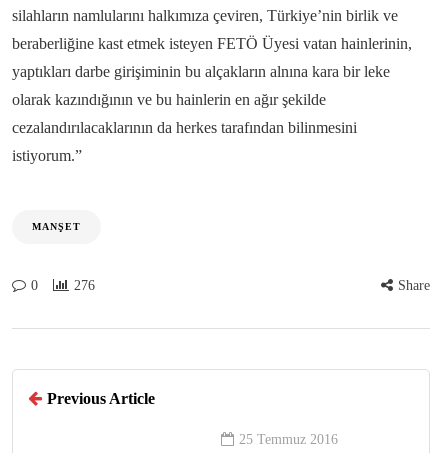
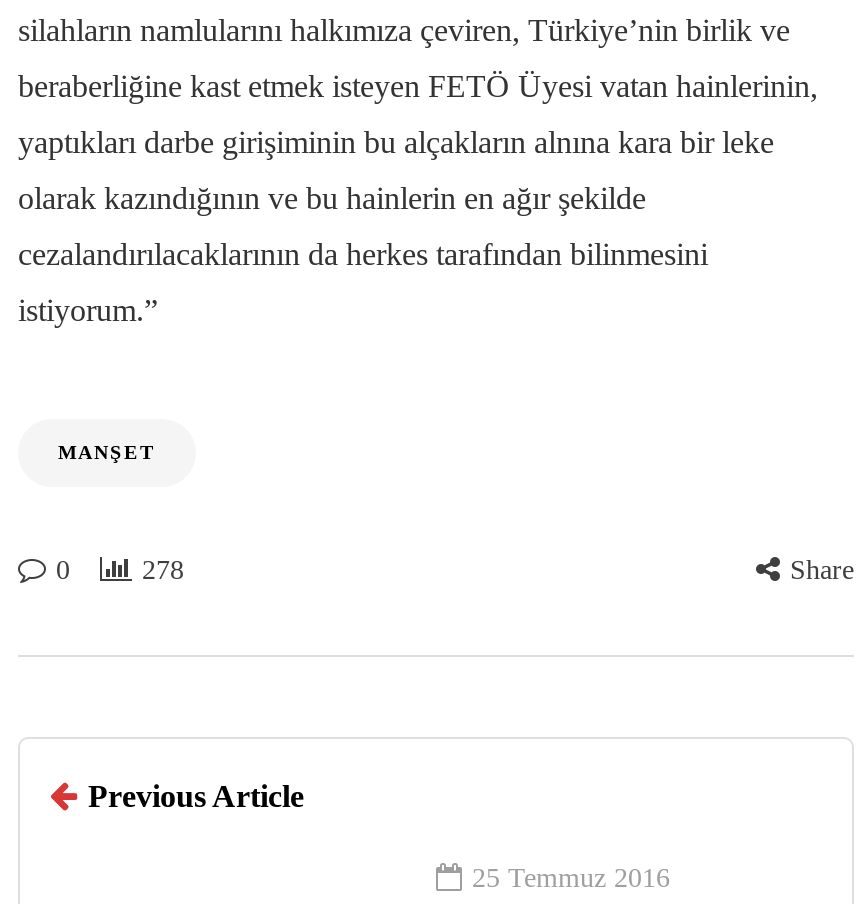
[74,278,95,293] 276 -> [142,554,184,584] 278

